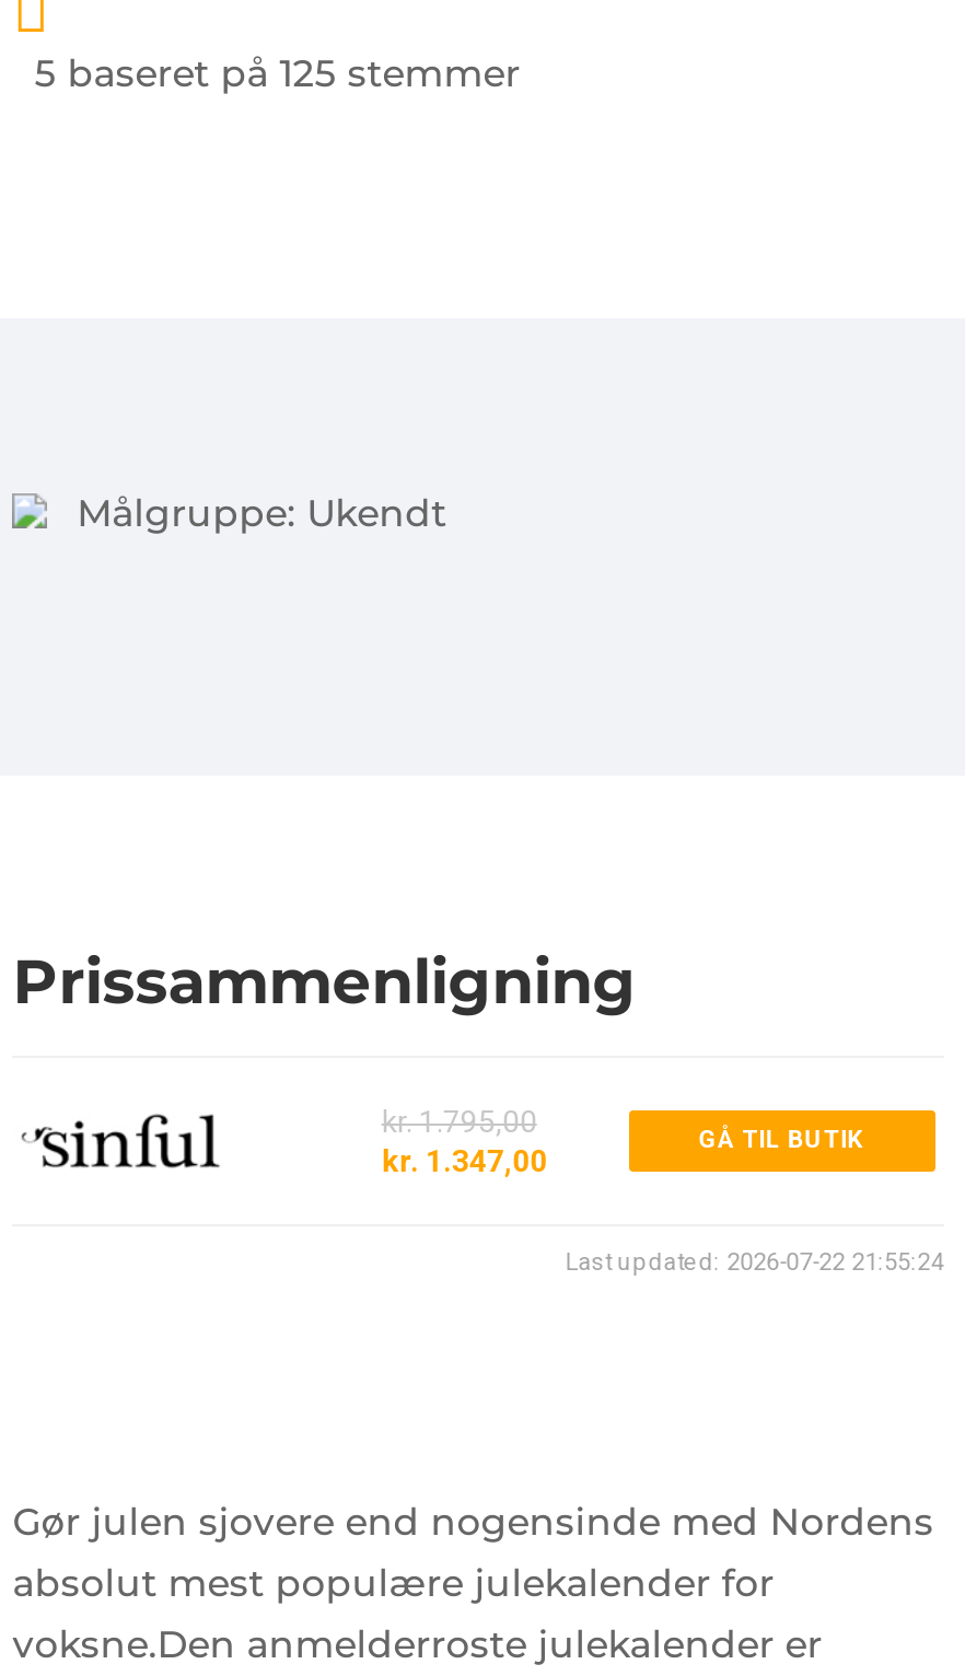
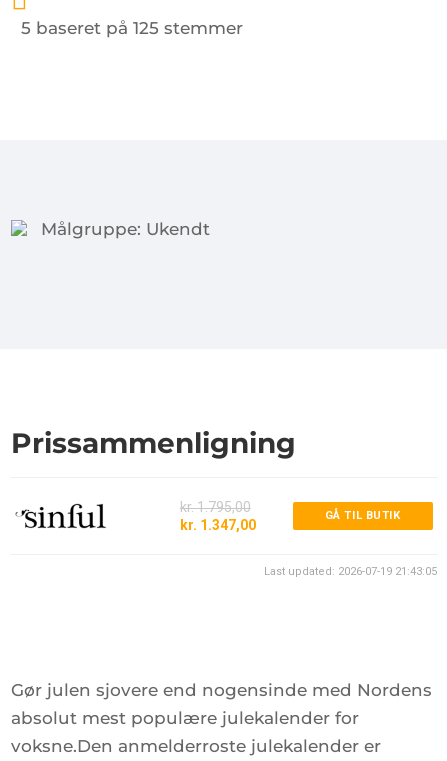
[565,1248,944,1277] Last updated: 2026-07-22 21:55:24 -> [264,565,437,578] Last updated: 2026-07-19 21:43:05

